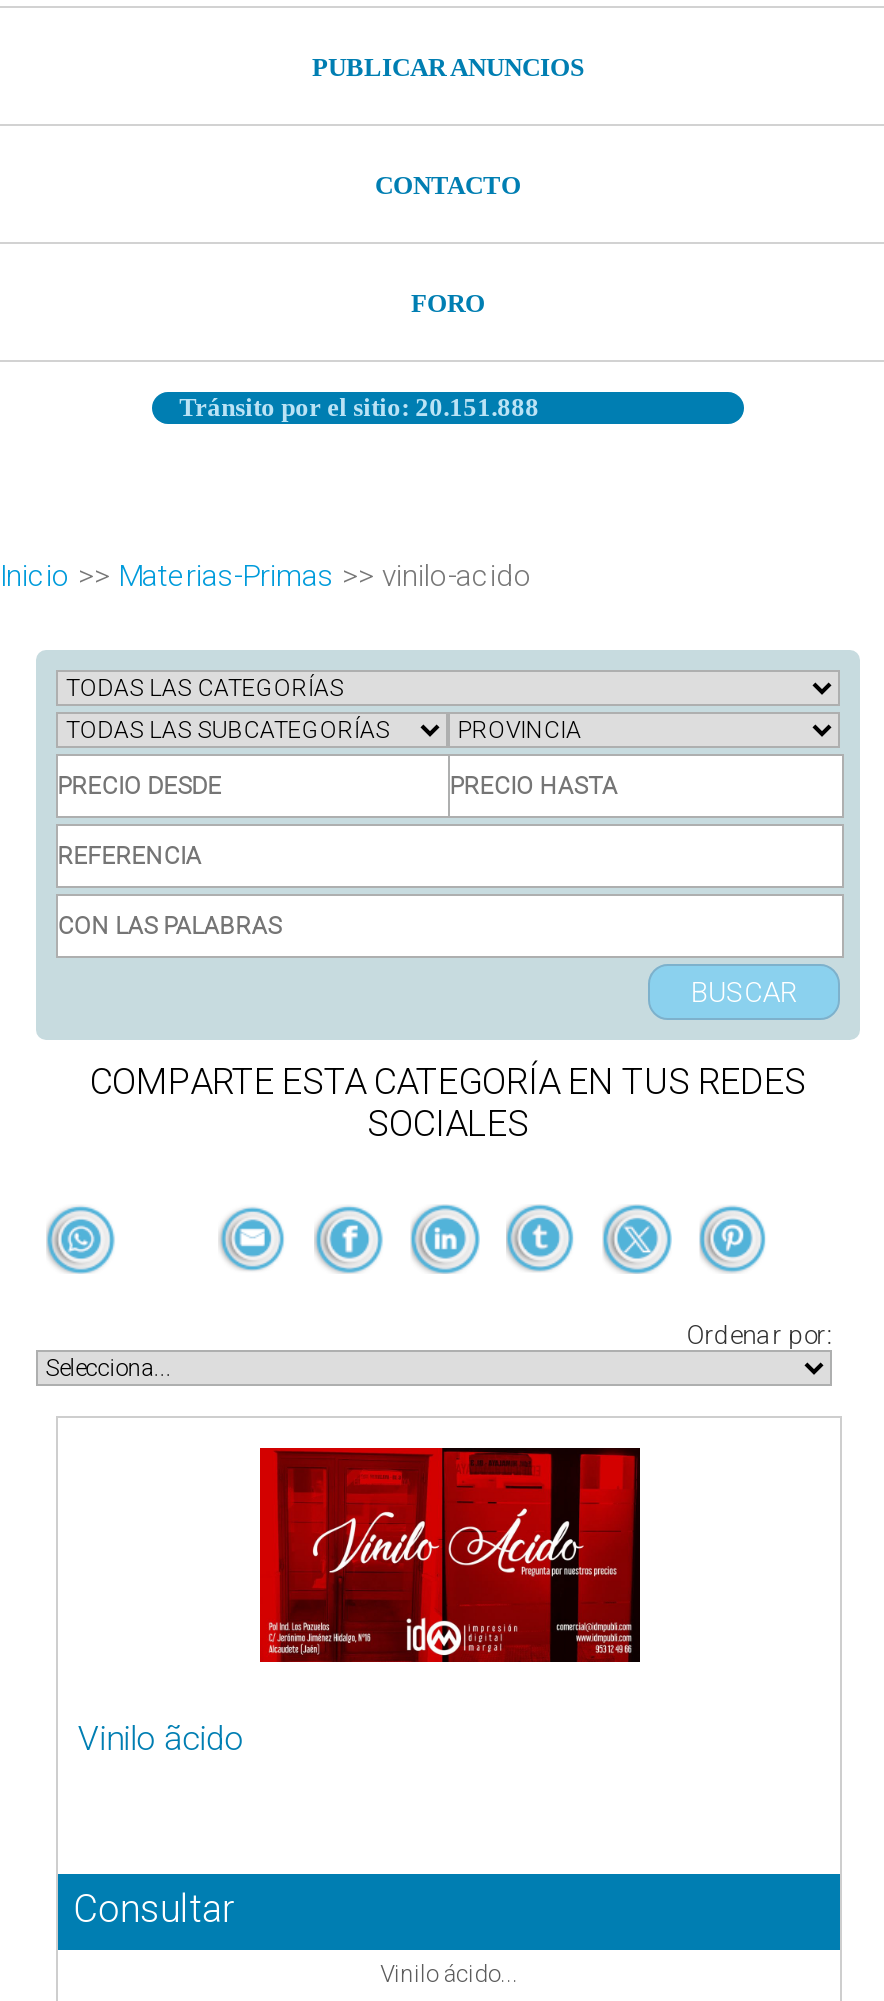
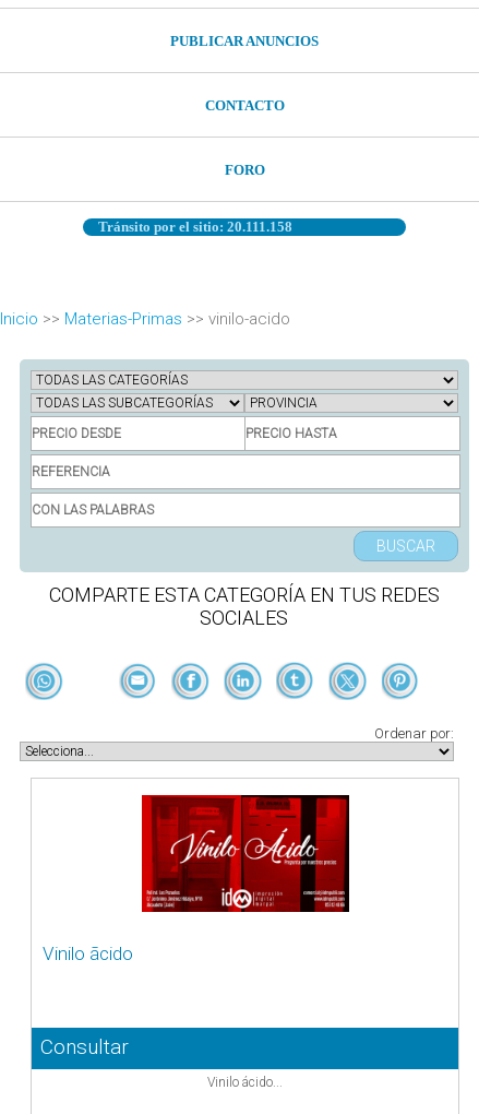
[179,392,539,422] Tránsito por el sitio: 20.151.888 -> [98,218,292,235] Tránsito por el sitio: 20.111.158

